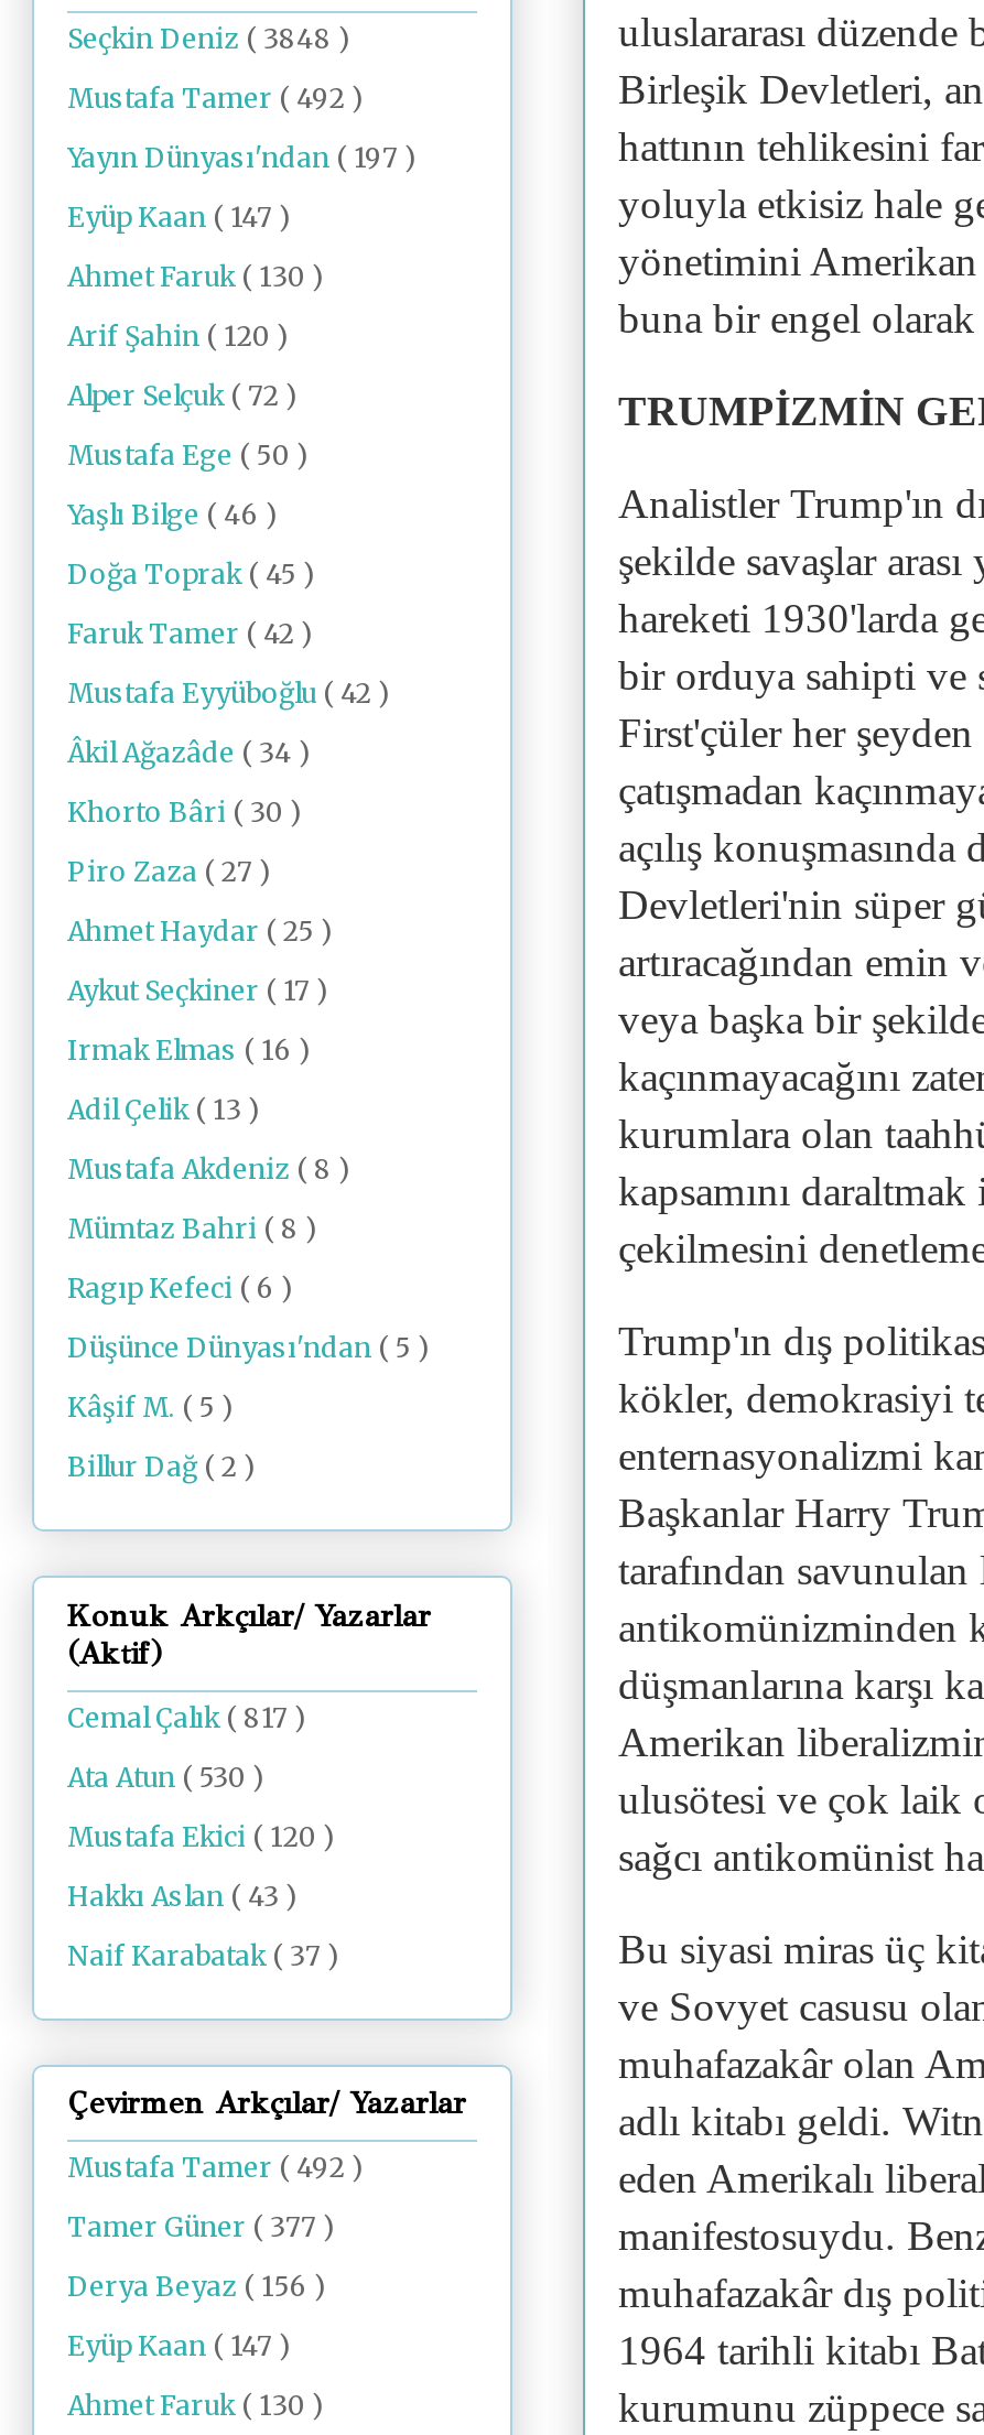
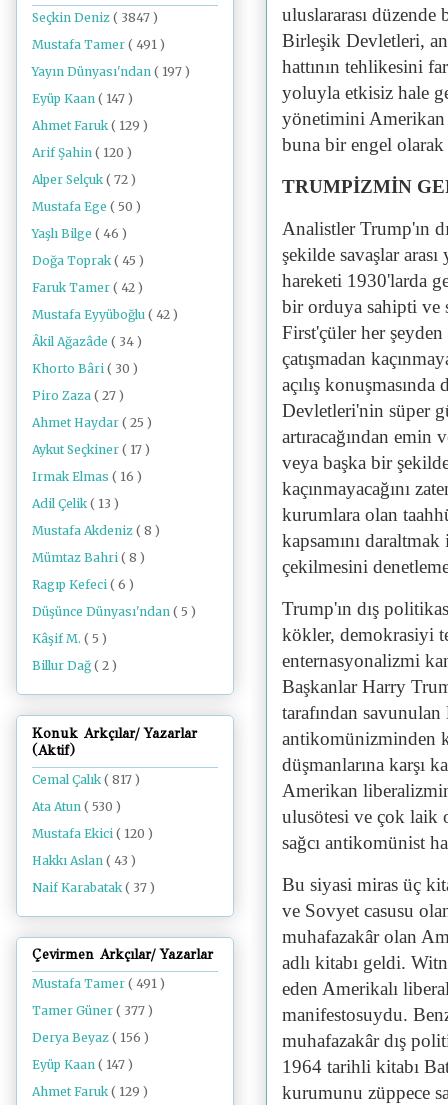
[67,22,349,56] Seçkin Deniz ( 3848 ) -> [32,10,158,25] Seçkin Deniz ( 3847 )
[67,82,363,115] Mustafa Tamer ( 492 ) -> [32,37,165,52] Mustafa Tamer ( 491 )
[67,260,323,294] Ahmet Faruk ( 130 ) -> [32,118,148,133] Ahmet Faruk ( 129 )
[67,2151,363,2184] Mustafa Tamer ( 492 ) -> [32,976,165,991] Mustafa Tamer ( 491 )
[67,2389,323,2422] Ahmet Faruk ( 130 ) -> [32,1084,148,1099] Ahmet Faruk ( 129 )

